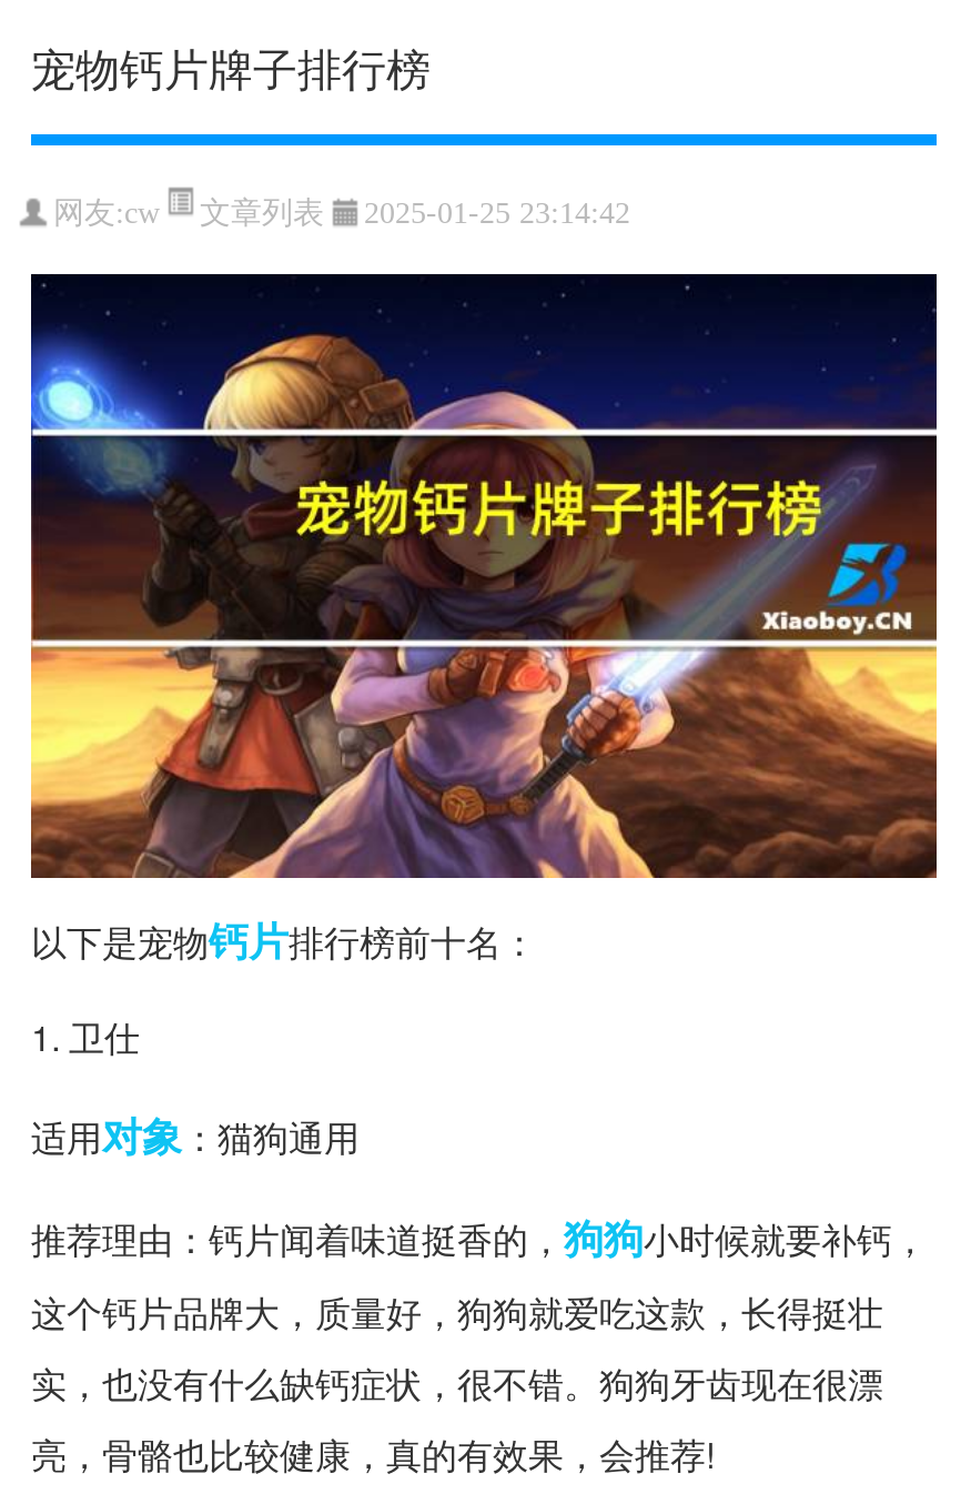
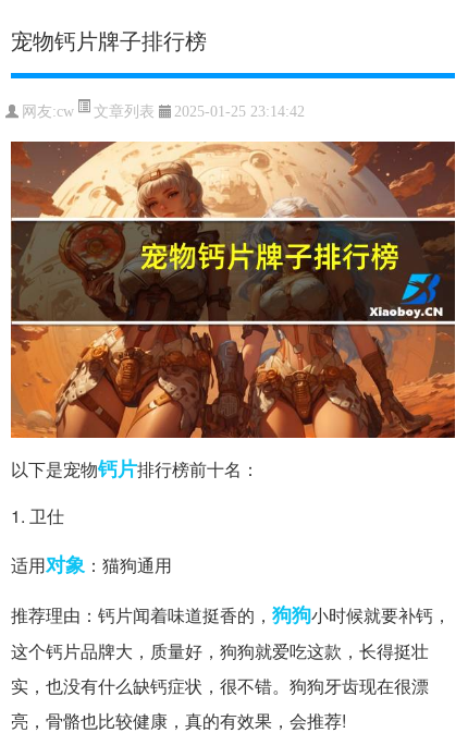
[29,272,939,880] [image] -> [10,141,456,439] [image]

